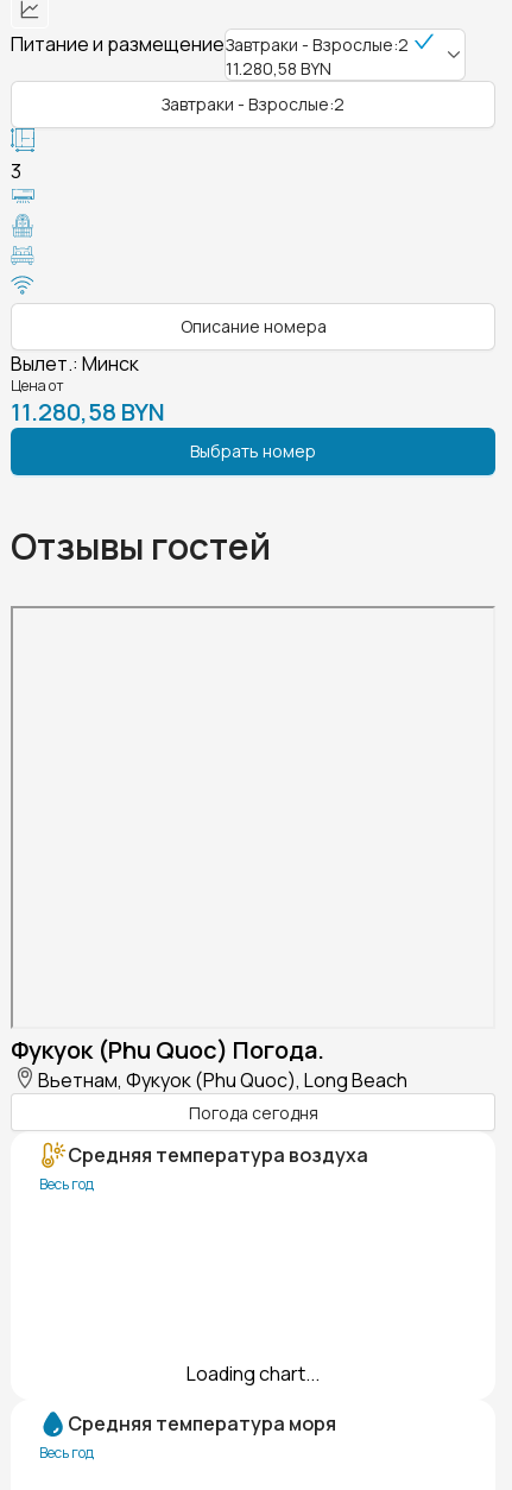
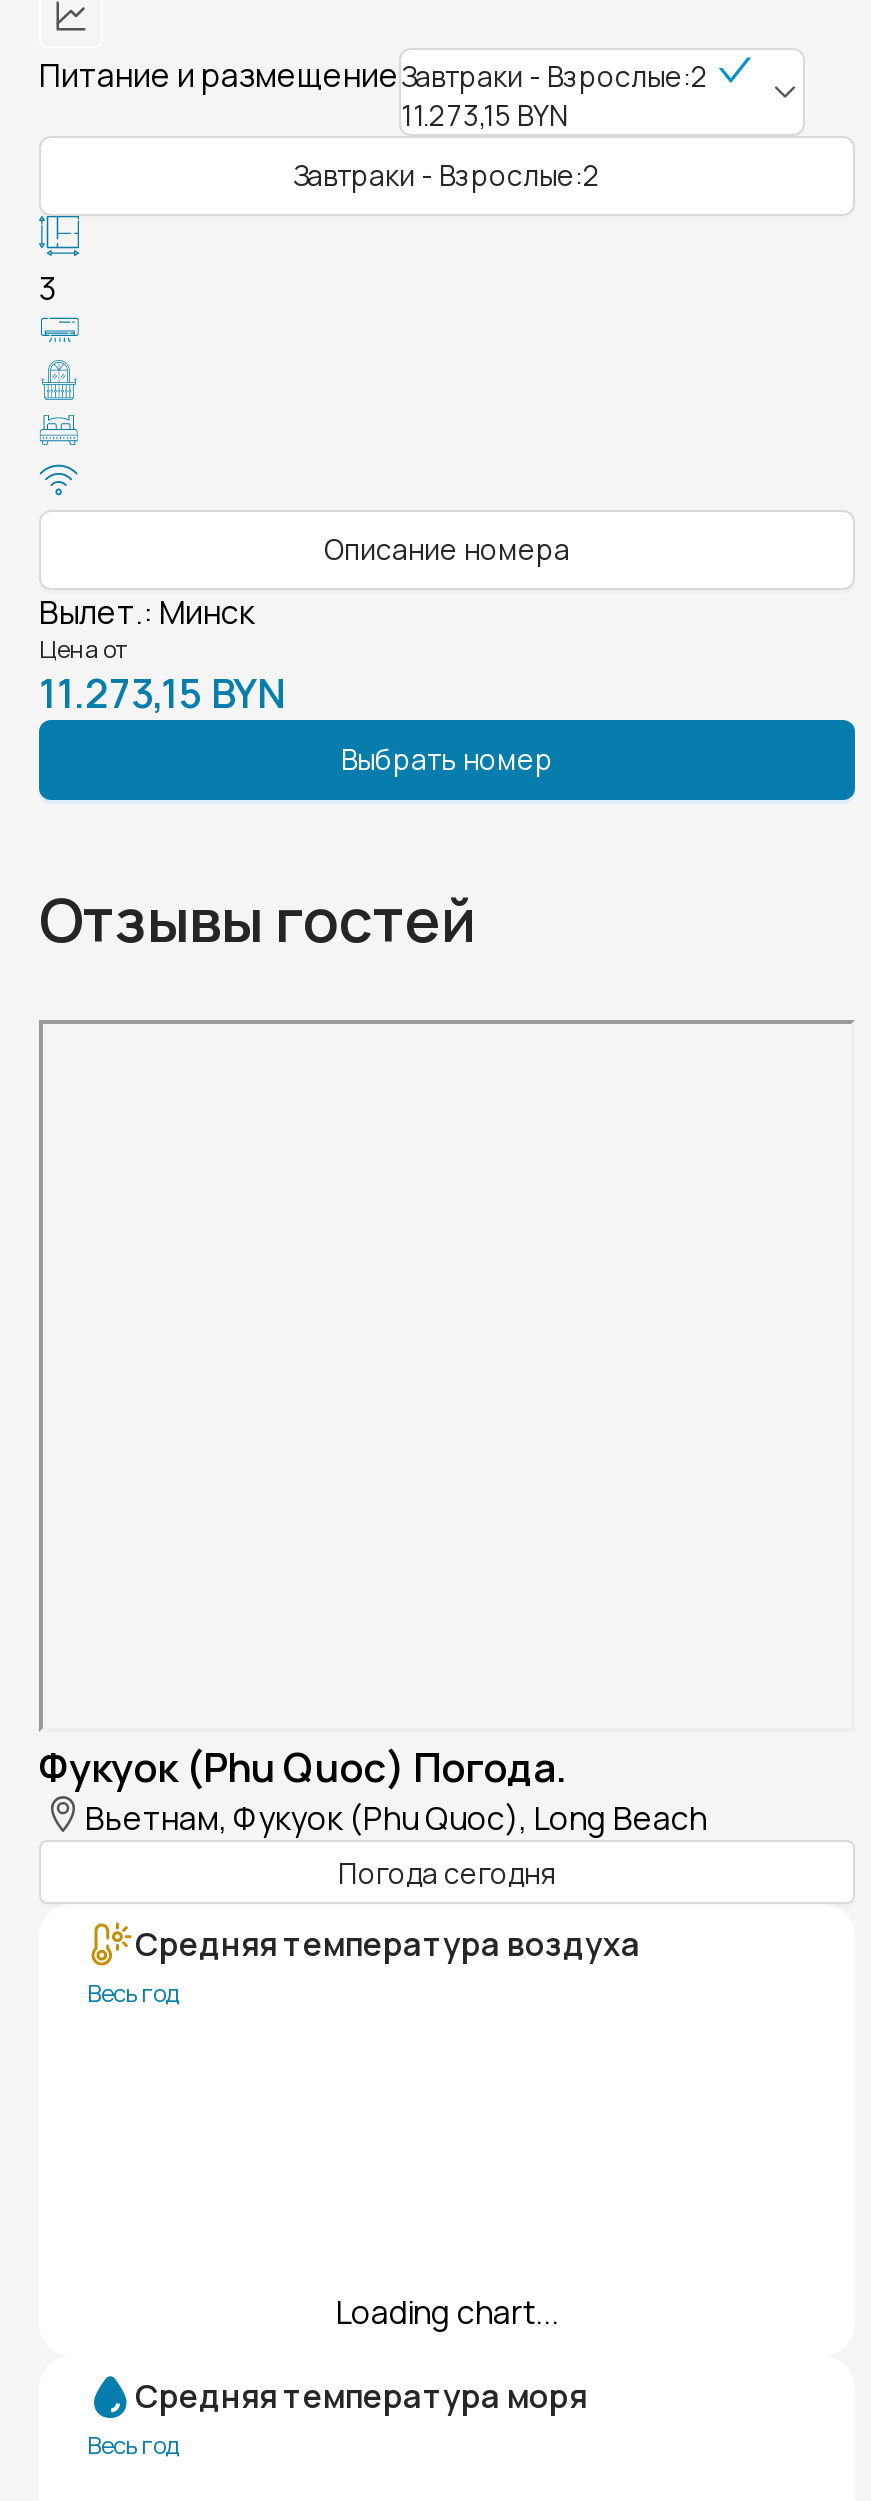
[226,56,331,79] 11.280,58 BYN -> [401,95,569,133] 11.273,15 BYN
[11,395,165,427] 11.280,58 BYN -> [39,665,285,719] 11.273,15 BYN

